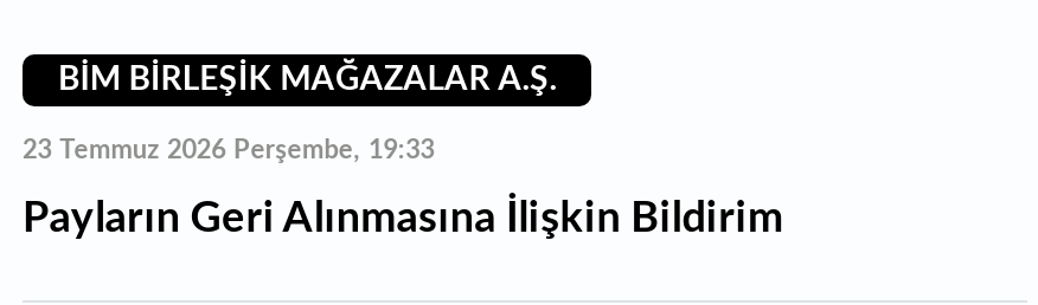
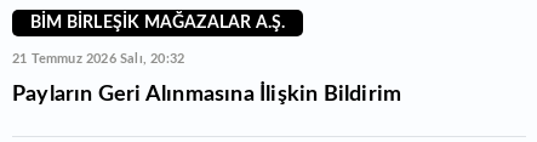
[23,137,435,163] 23 Temmuz 2026 Perşembe, 19:33 -> [12,52,184,66] 21 Temmuz 2026 Salı, 20:32

